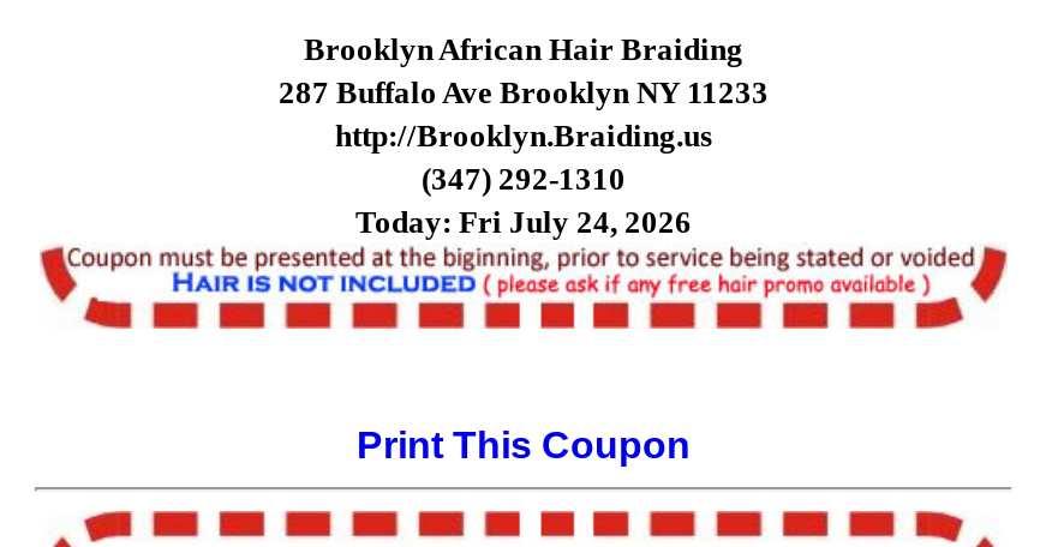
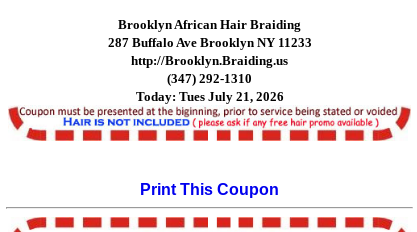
[355,204,692,240] Today: Fri July 24, 2026 -> [135,89,283,104] Today: Tues July 21, 2026

